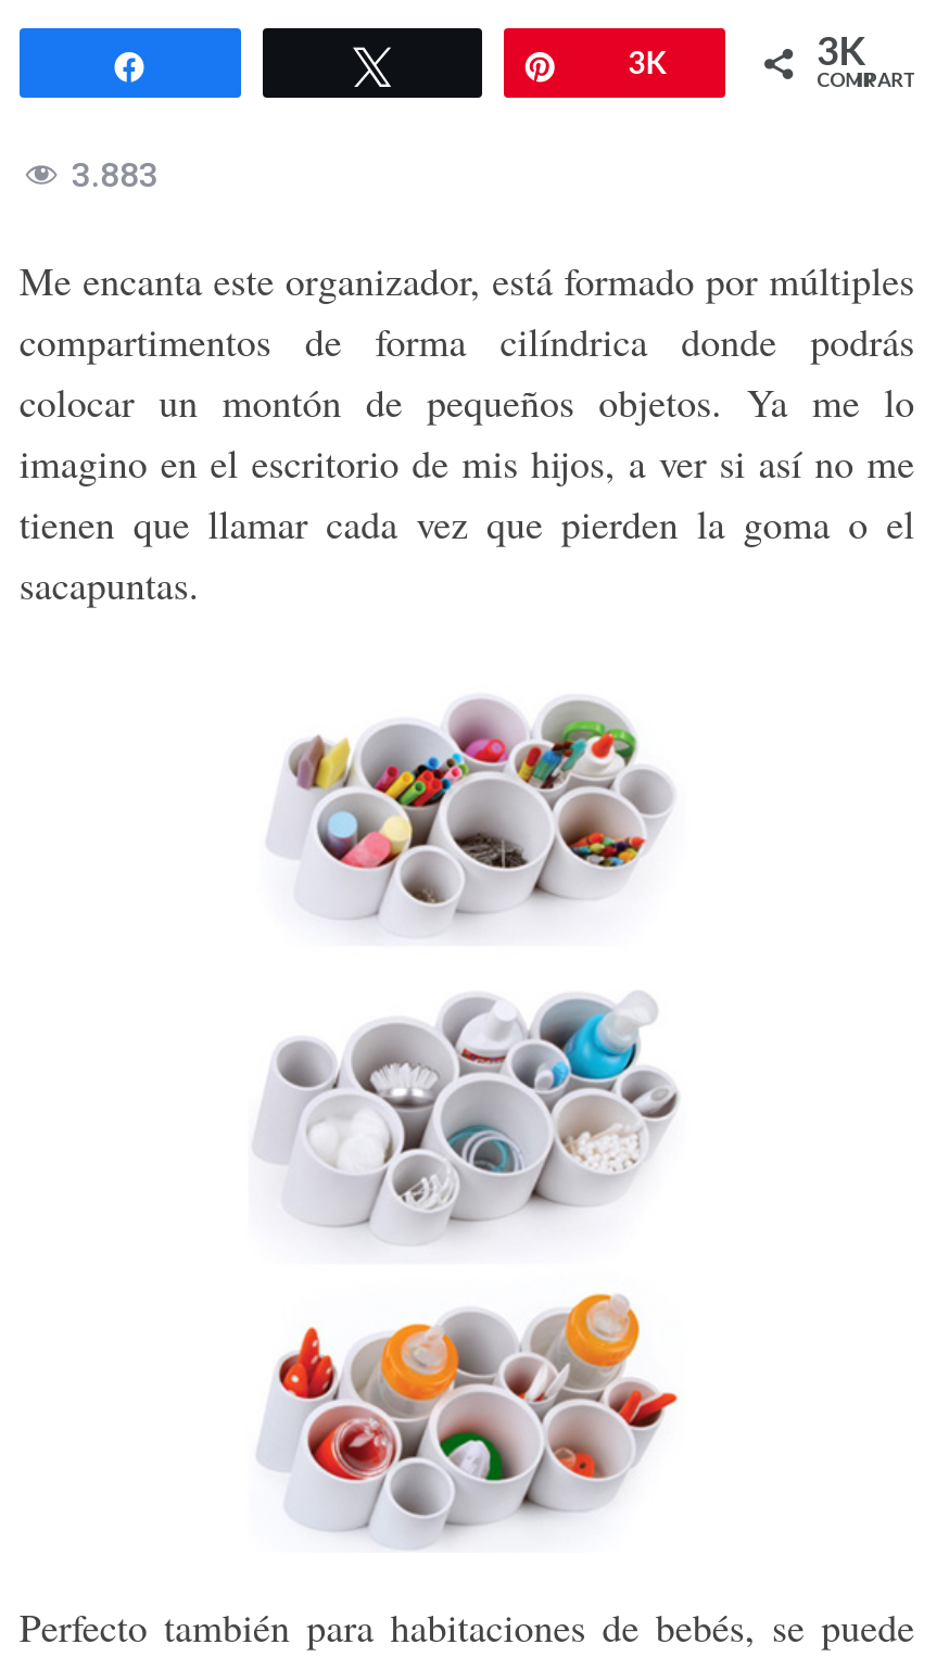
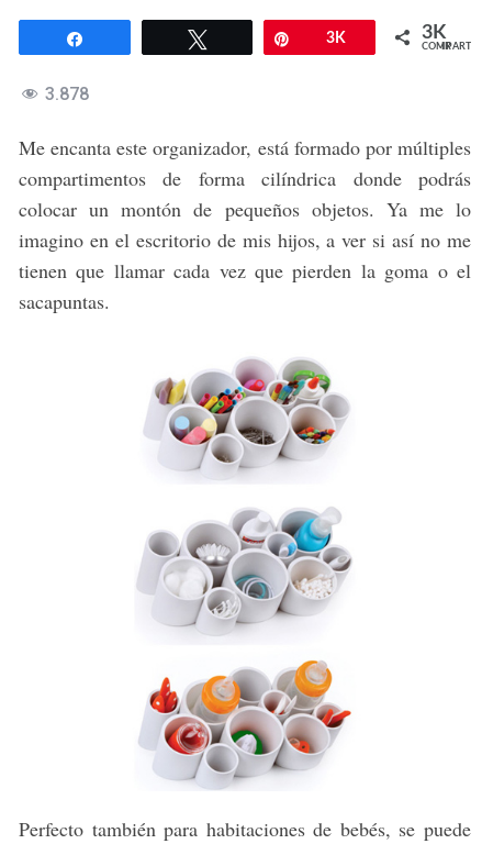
[71,154,158,196] 3.883 -> [45,84,89,105] 3.878

